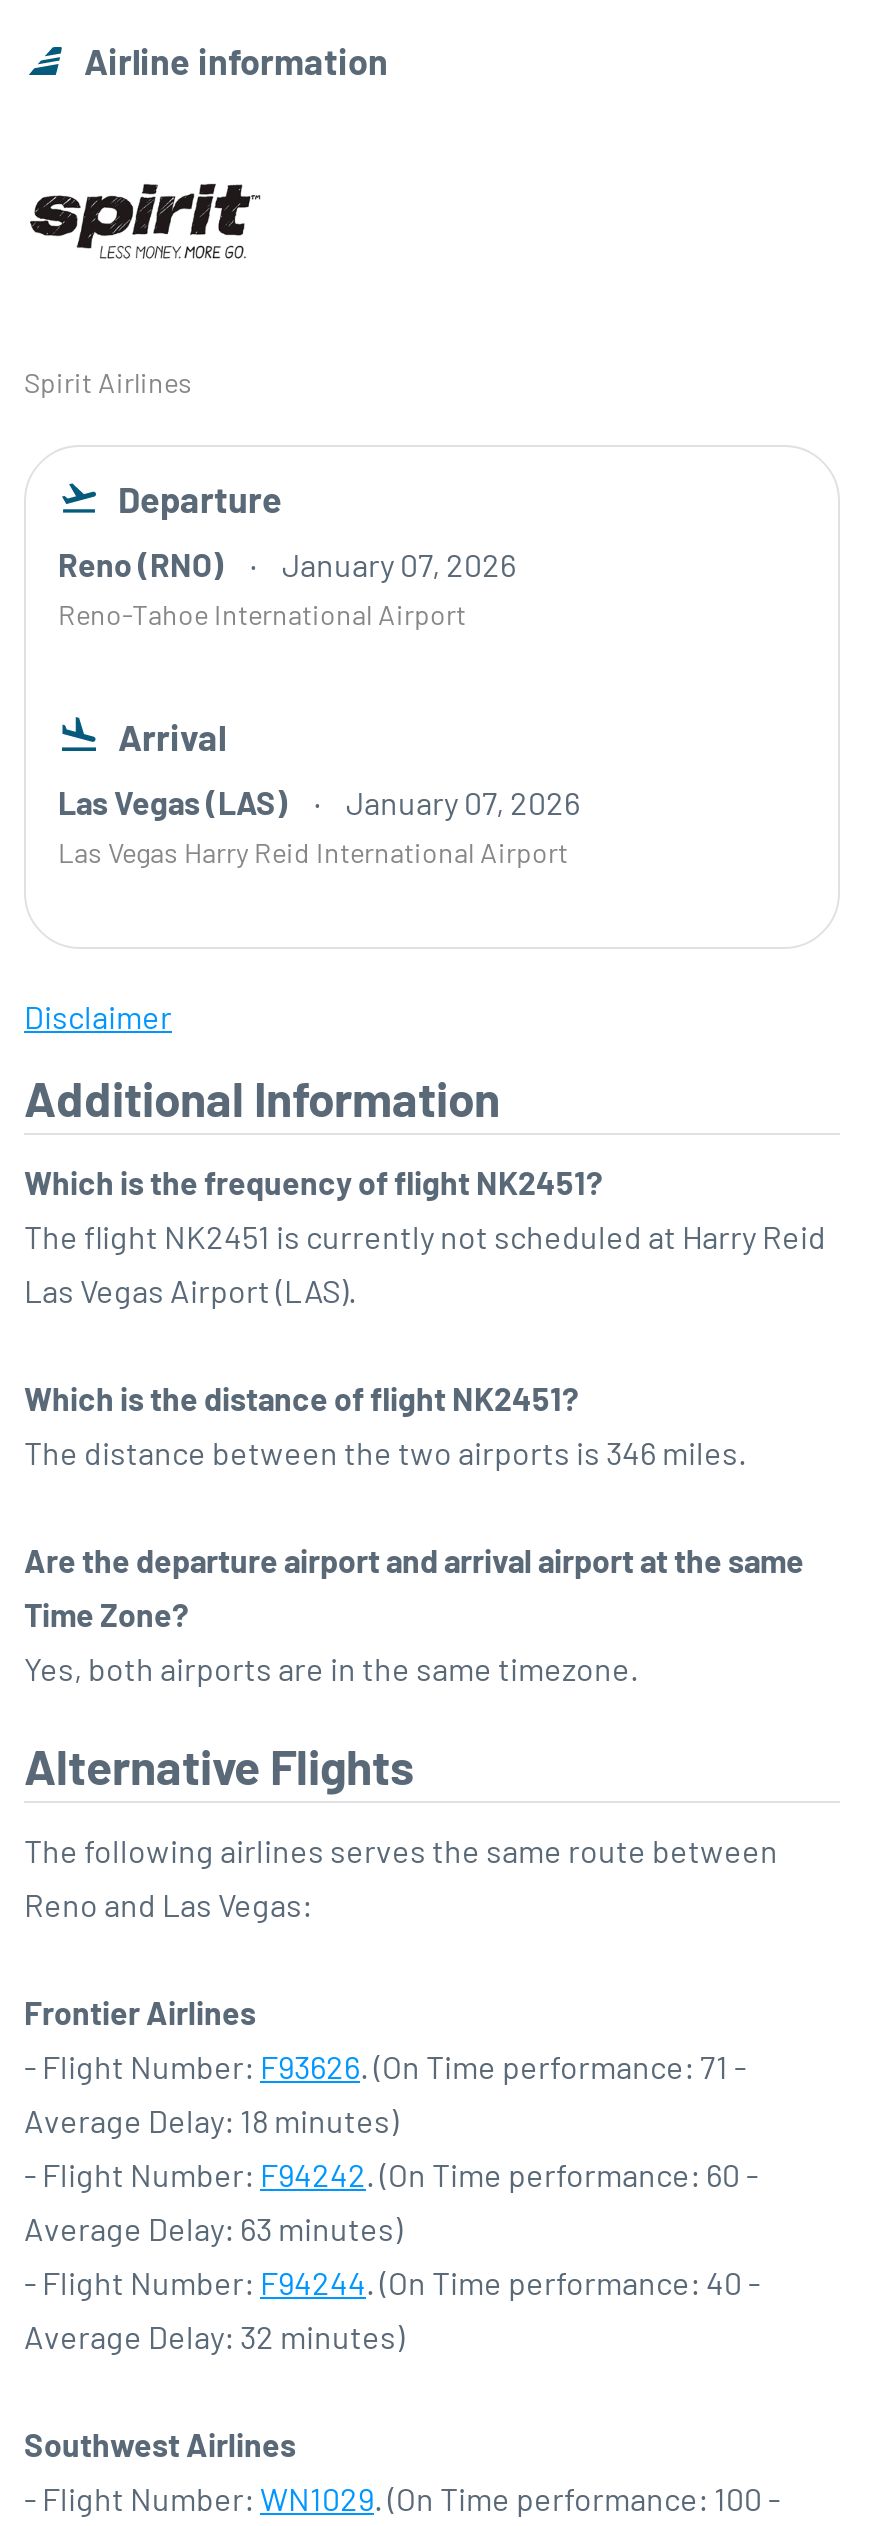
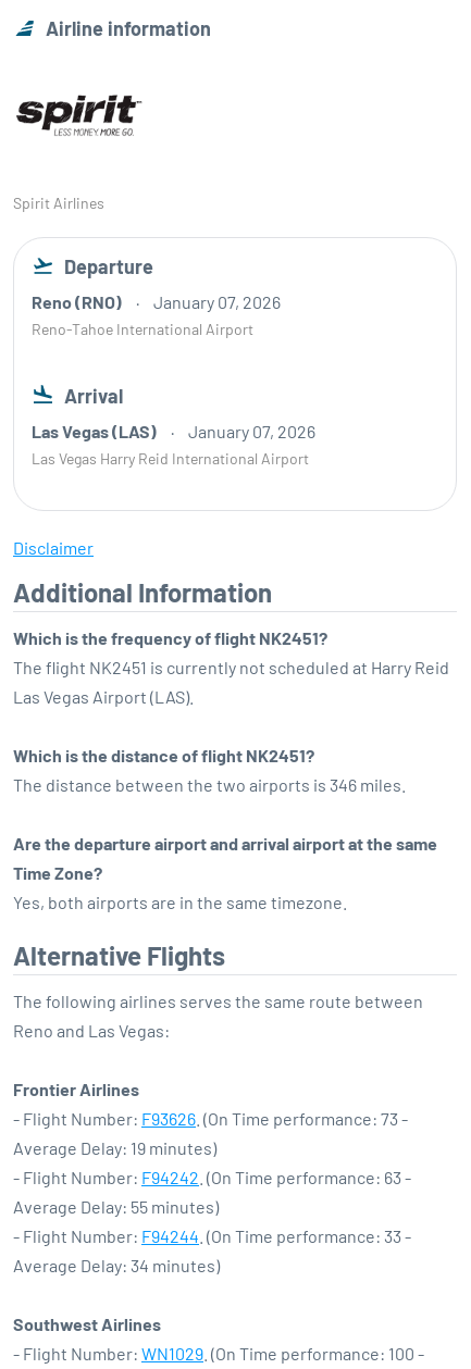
[24,2047,746,2085] - Flight Number: F93626. (On Time performance: 71 - -> [13,1108,408,1129] - Flight Number: F93626. (On Time performance: 73 -
[24,2101,398,2139] Average Delay: 18 minutes) -> [13,1137,216,1158] Average Delay: 19 minutes)
[24,2155,758,2193] - Flight Number: F94242. (On Time performance: 60 - -> [13,1167,411,1187] - Flight Number: F94242. (On Time performance: 63 -
[24,2209,402,2247] Average Delay: 63 minutes) -> [13,1196,219,1217] Average Delay: 55 minutes)
[24,2263,760,2301] - Flight Number: F94244. (On Time performance: 40 - -> [13,1225,411,1246] - Flight Number: F94244. (On Time performance: 33 -
[24,2317,404,2355] Average Delay: 32 minutes) -> [13,1255,220,1275] Average Delay: 34 minutes)

